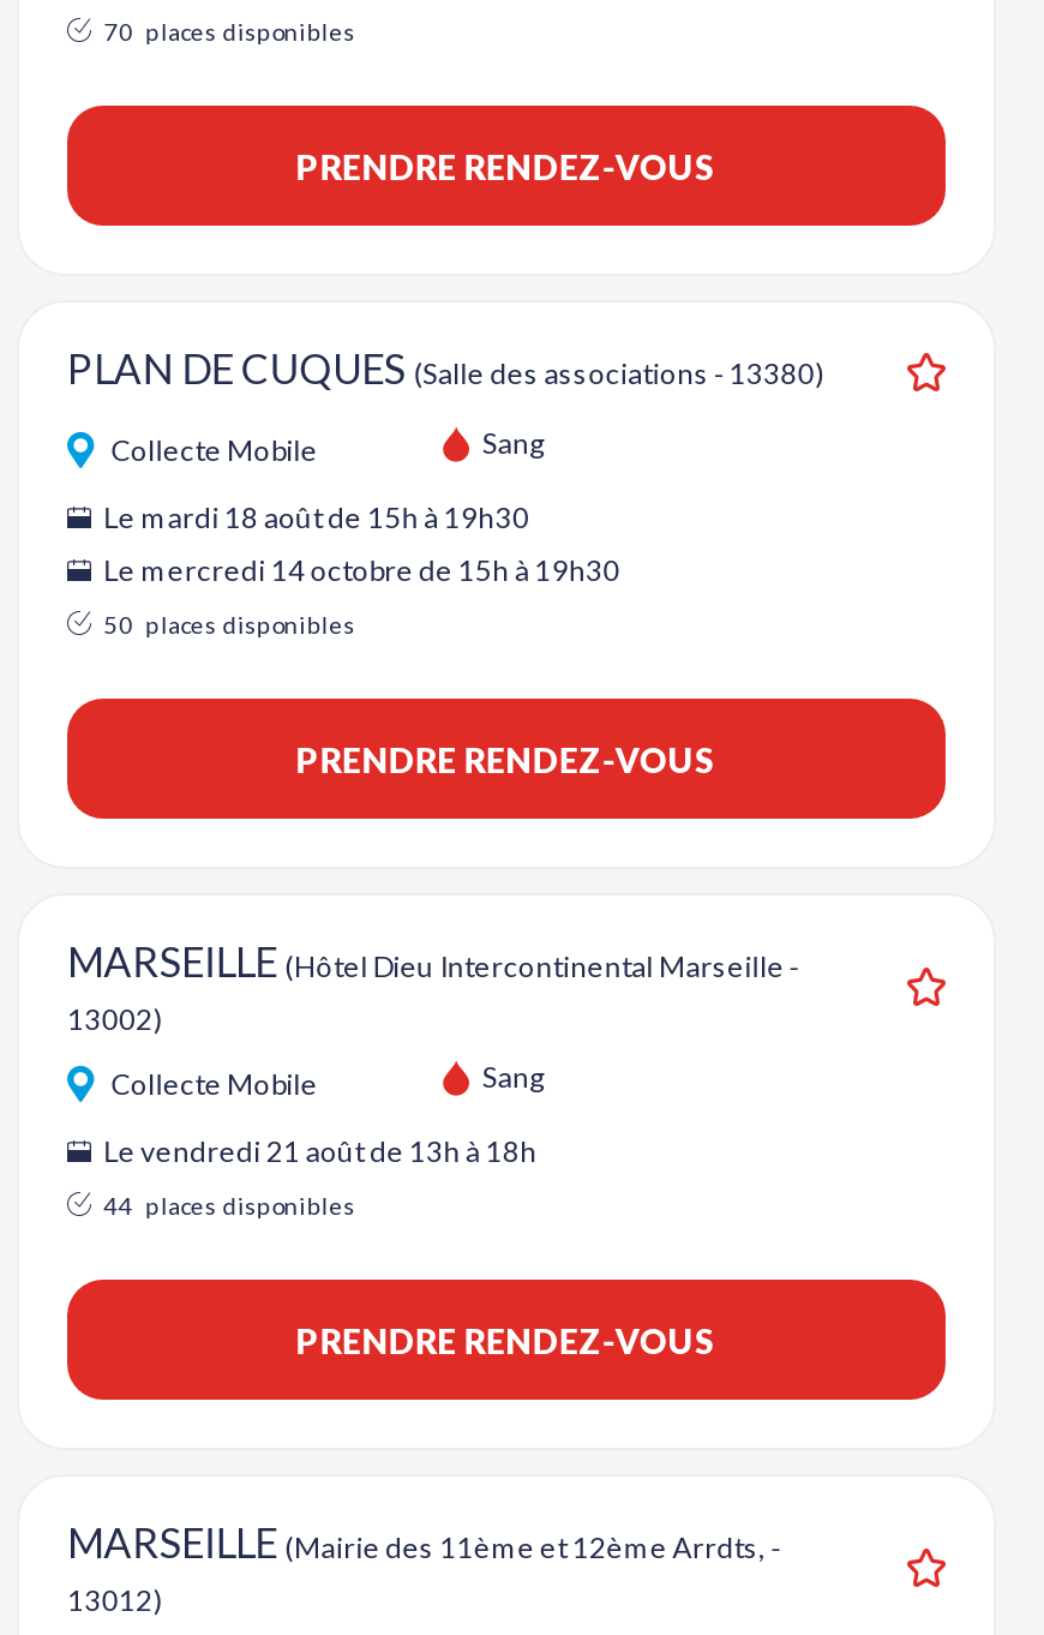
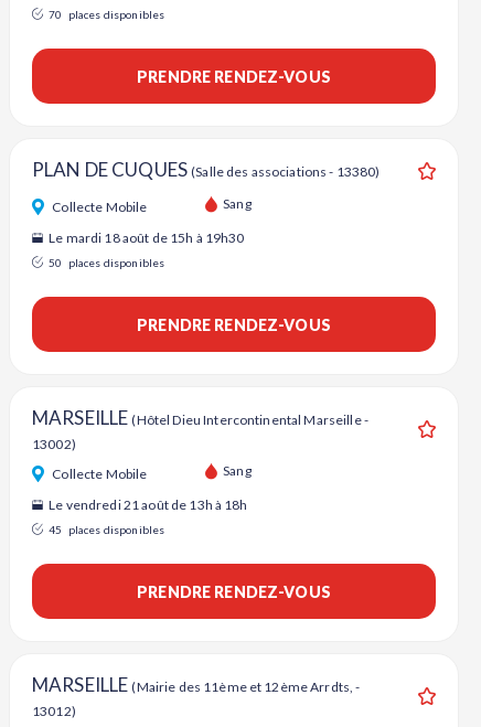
[98,552,620,588] Le mercredi 14 octobre de 15h à 19h30 -> none
[104,1191,356,1220] 44 places disponibles -> [49,523,165,536] 45 places disponibles

